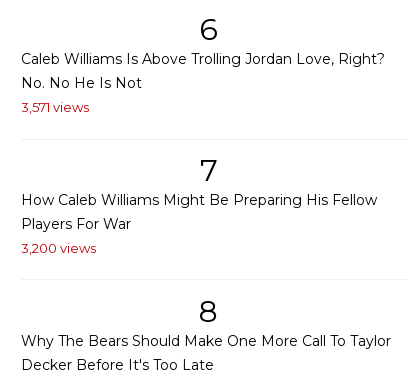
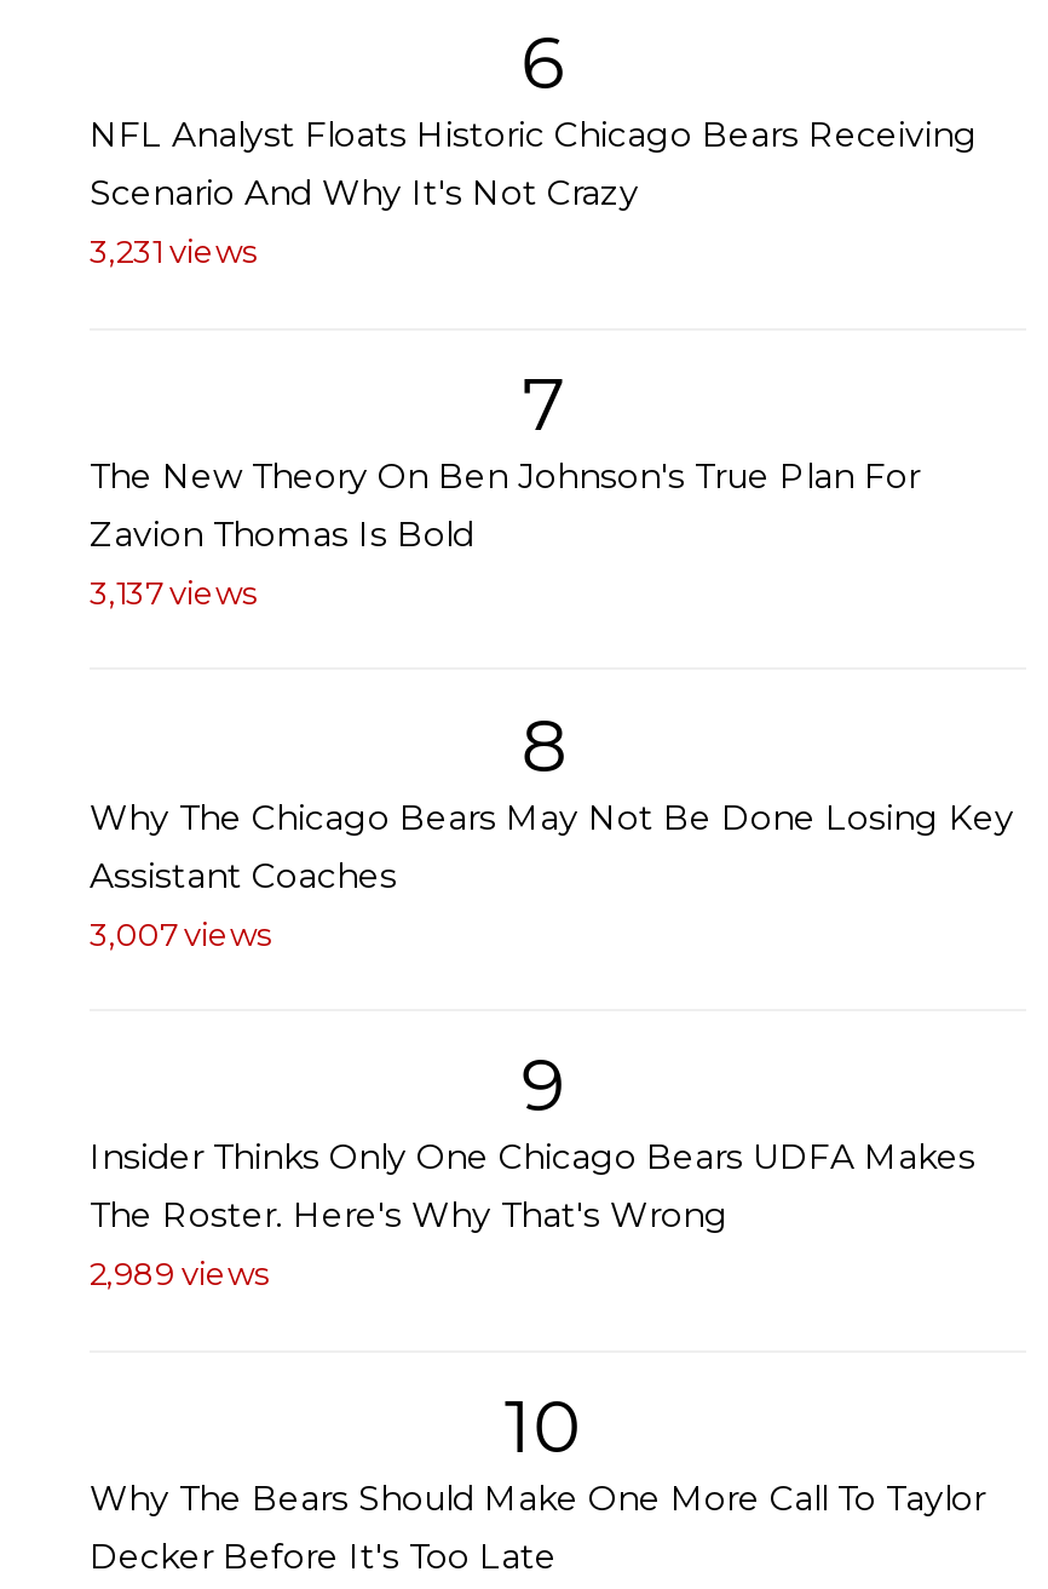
[21,50,385,115] Caleb Williams Is Above Trolling Jordan Love, Right? | No. No He Is Not | 3,571 views -> [90,113,978,271] NFL Analyst Floats Historic Chicago Bears Receiving | Scenario And Why It's Not Crazy | 3,231 views
[21,191,377,256] How Caleb Williams Might Be Preparing His Fellow | Players For War | 3,200 views -> [90,454,920,612] The New Theory On Ben Johnson's True Plan For | Zavion Thomas Is Bold | 3,137 views
none -> [90,795,1014,1472] Why The Chicago Bears May Not Be Done Losing Key | Assistant Coaches | 3,007 views | 9 | Insider Thinks Only One Chicago Bears UDFA Makes | The Roster. Here's Why That's Wrong | 2,989 views | 10

